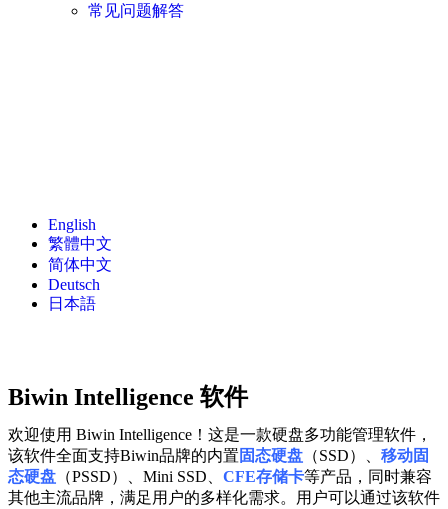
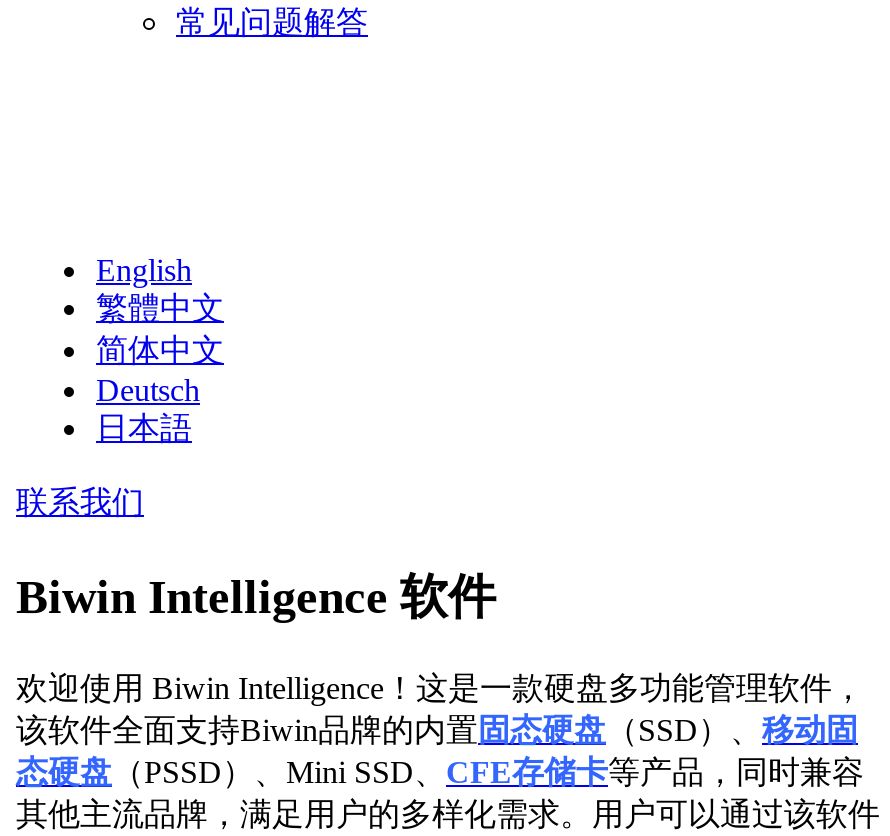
none -> [16,485,144,519] 联系我们

